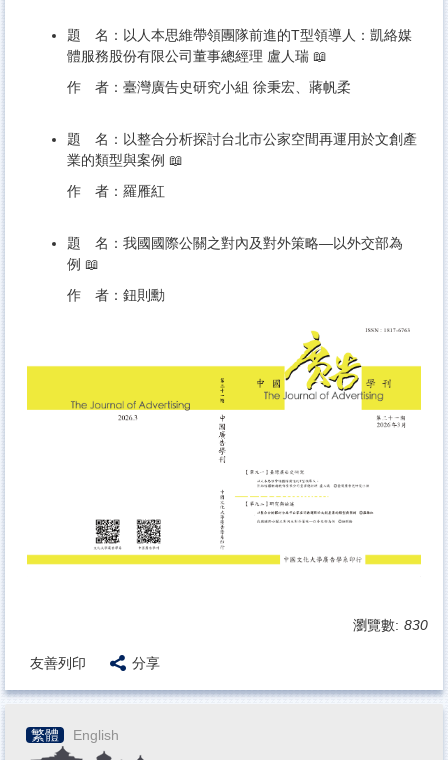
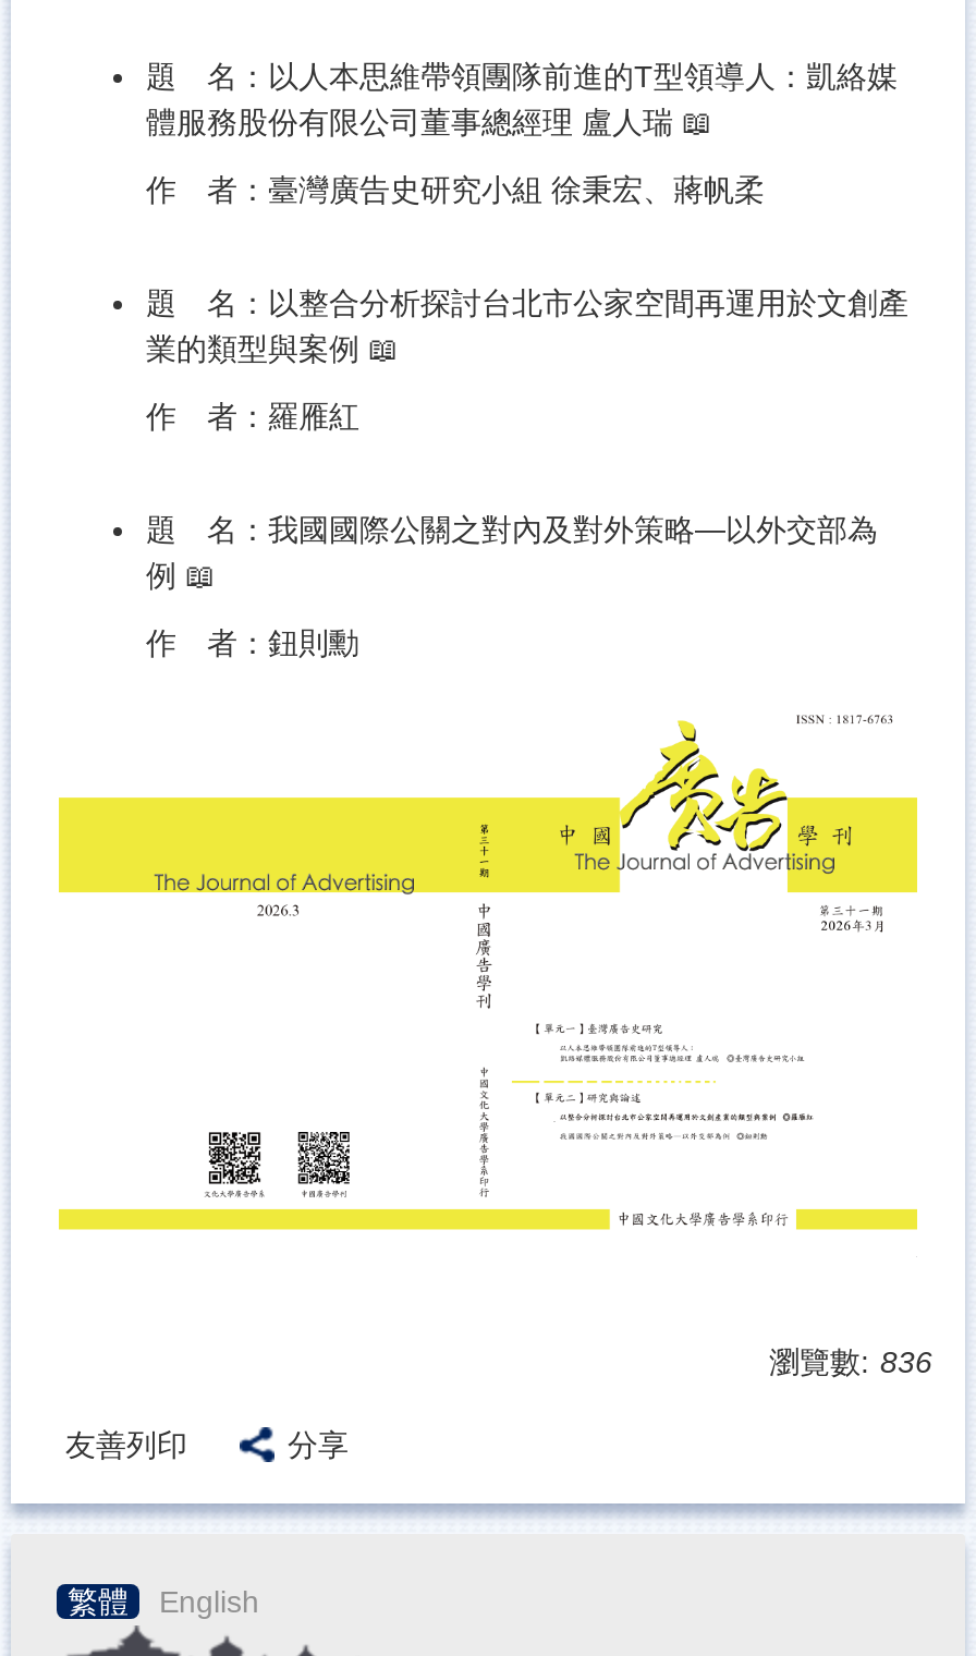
[353,617,428,633] 瀏覽數: 830 -> [769,1344,932,1379] 瀏覽數: 836

